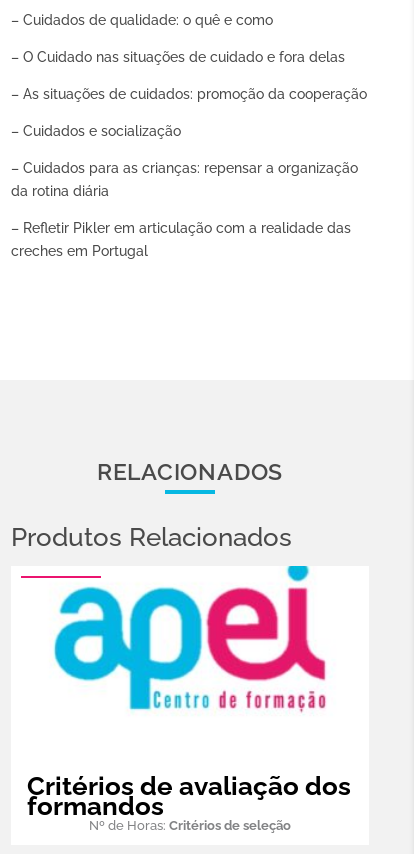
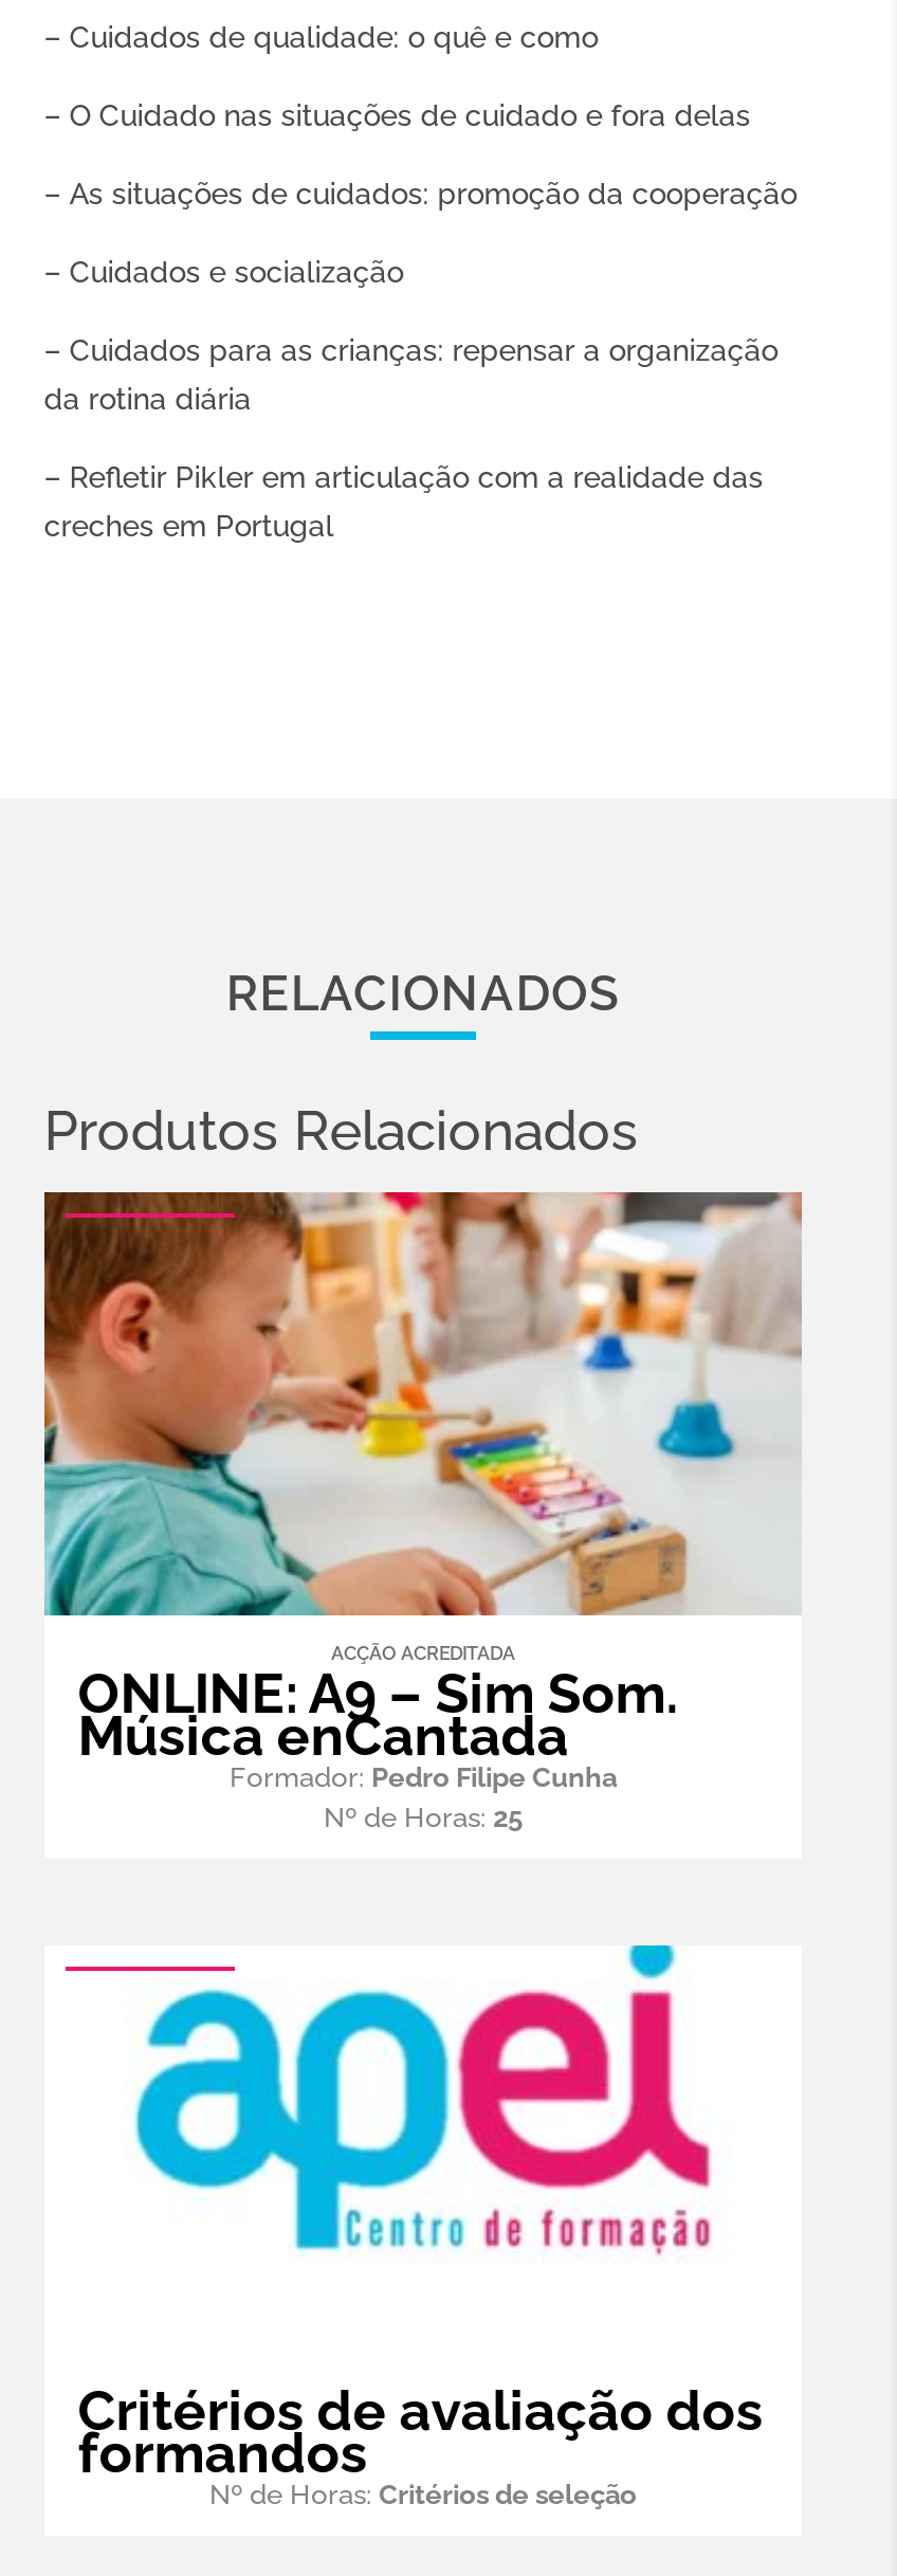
none -> [42,1190,804,1833] [image] | ACÇÃO ACREDITADA | ONLINE: A9 – Sim Som. | Música enCantada | Formador: Pedro Filipe Cunha | Nº de Horas: 25

